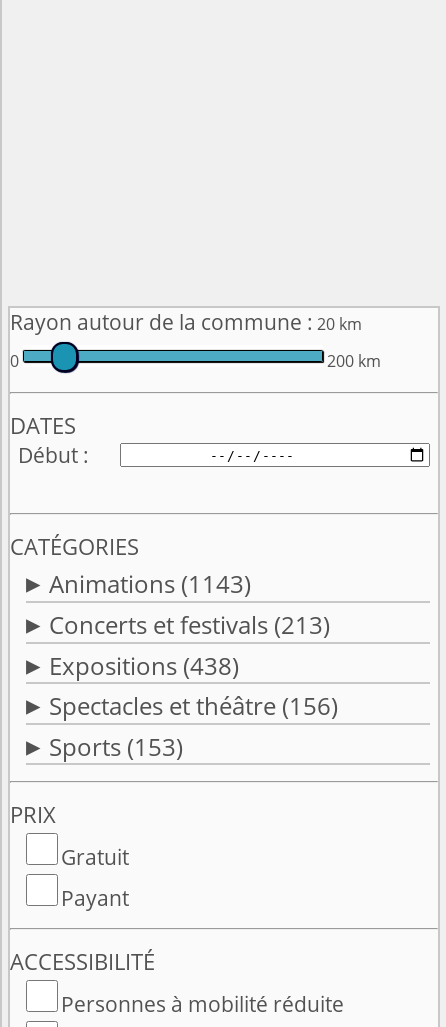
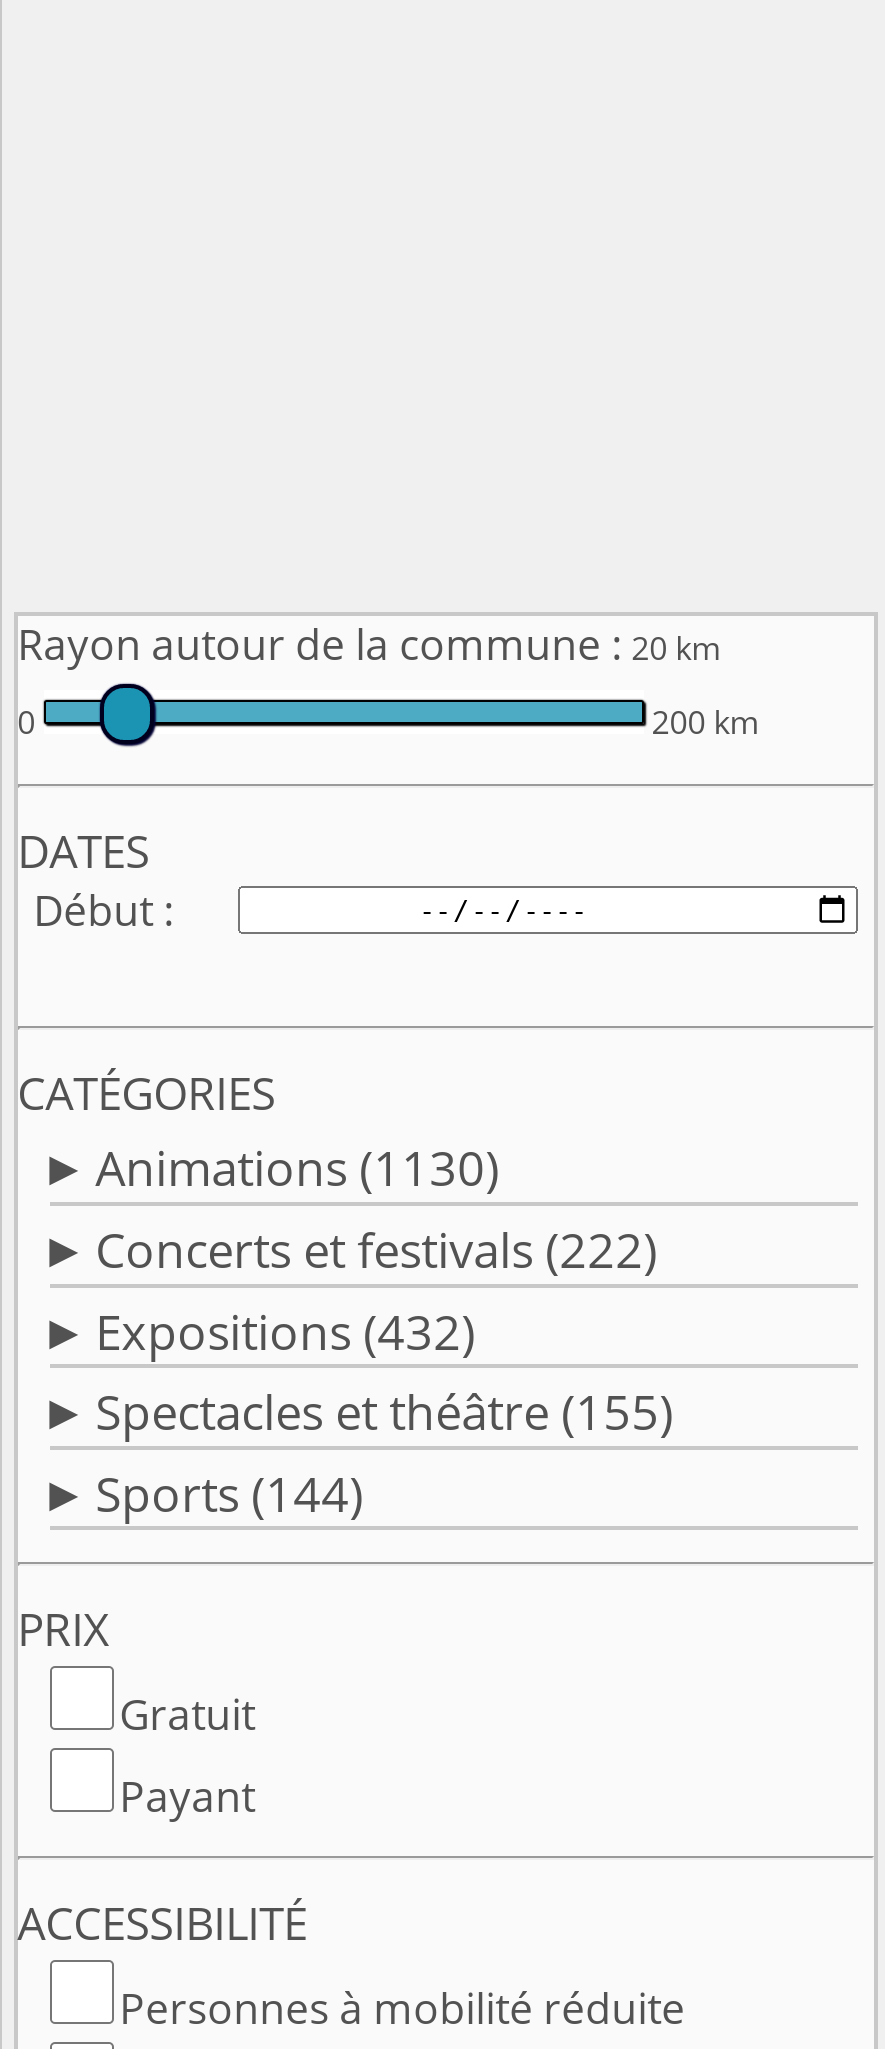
[49,567,251,600] Animations (1143) -> [95,1135,499,1201] Animations (1130)
[49,608,330,641] Concerts et festivals (213) -> [95,1216,657,1282] Concerts et festivals (222)
[49,649,239,682] Expositions (438) -> [95,1297,475,1363] Expositions (432)
[49,689,338,722] Spectacles et théâtre (156) -> [95,1378,673,1444] Spectacles et théâtre (155)
[49,730,183,763] Sports (153) -> [95,1460,363,1526] Sports (144)

